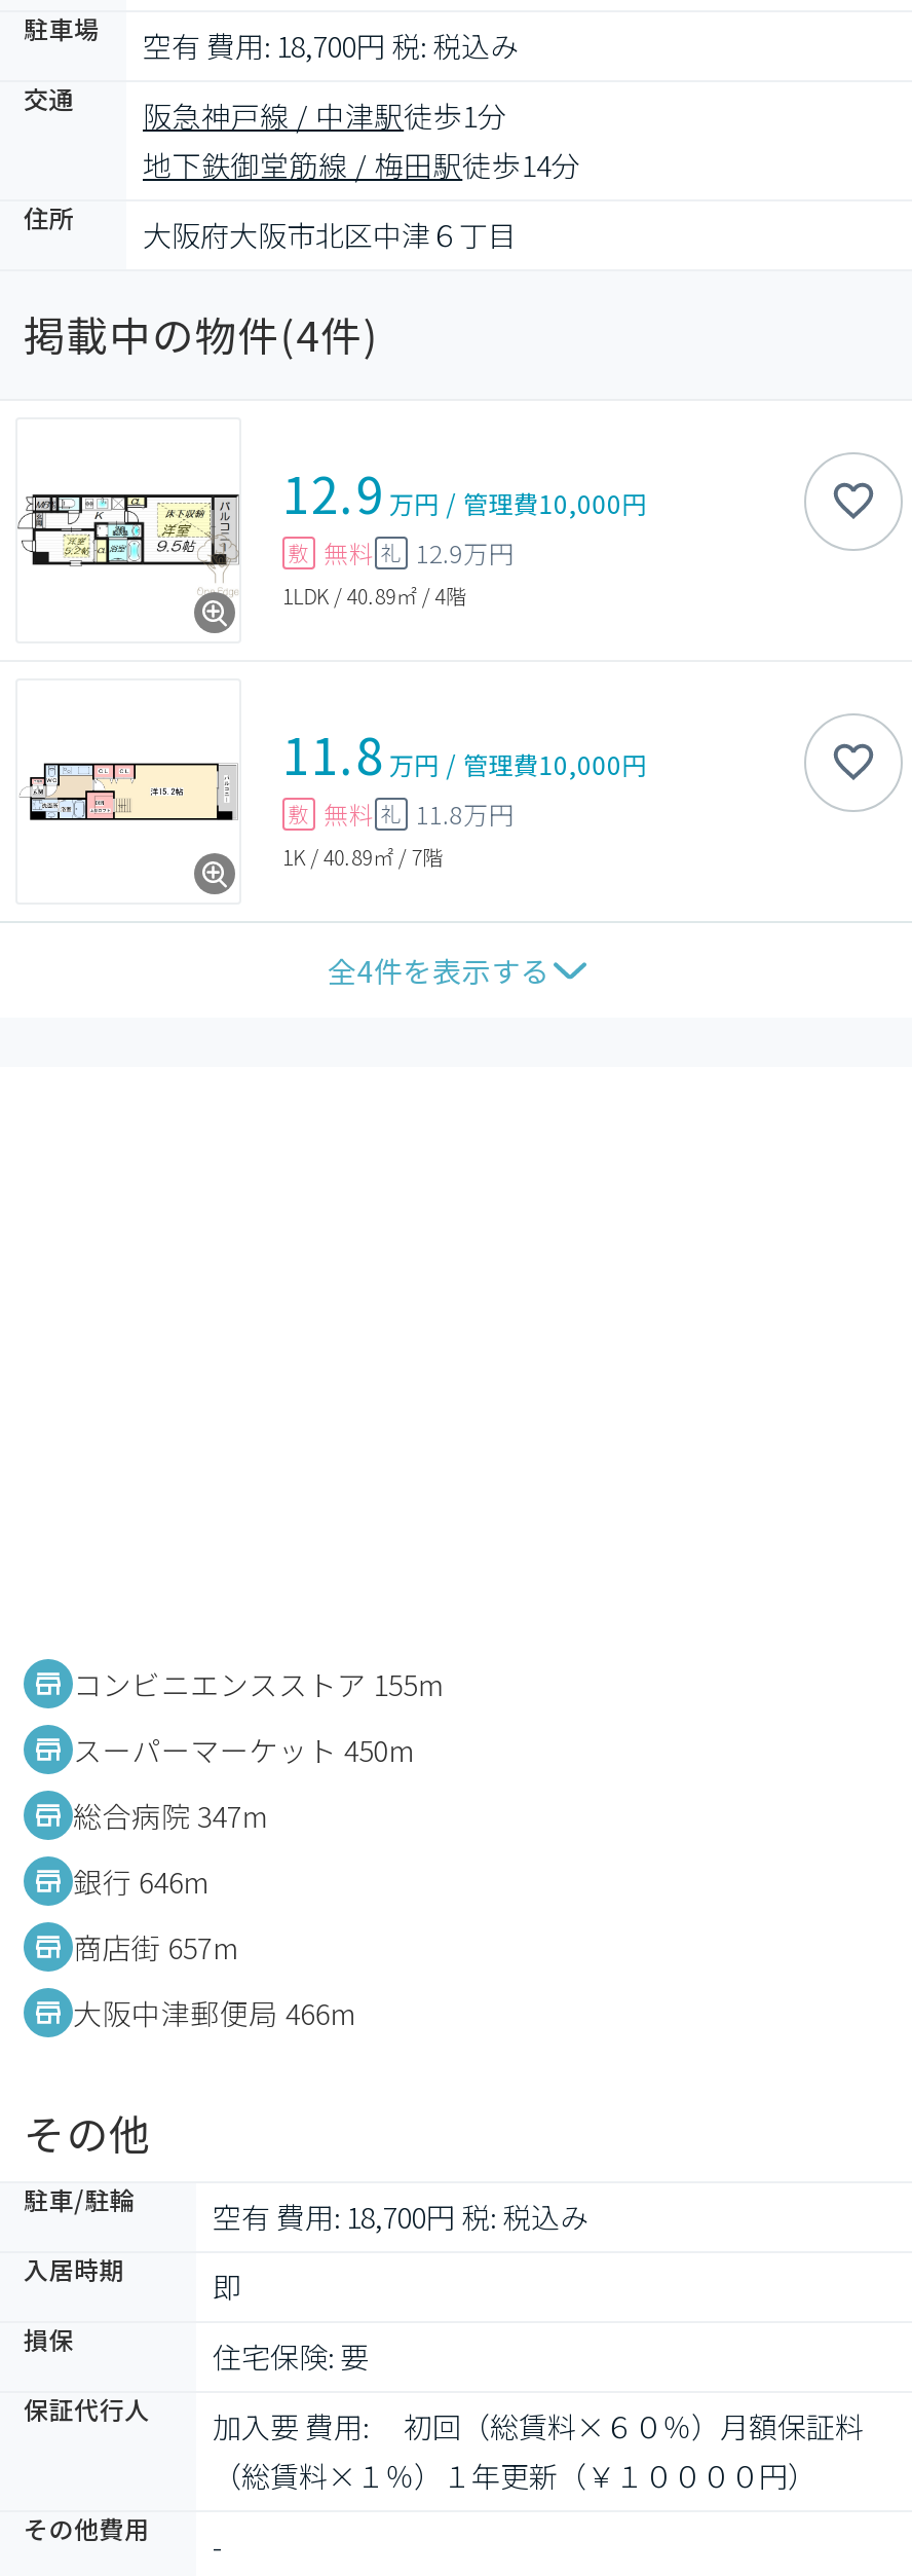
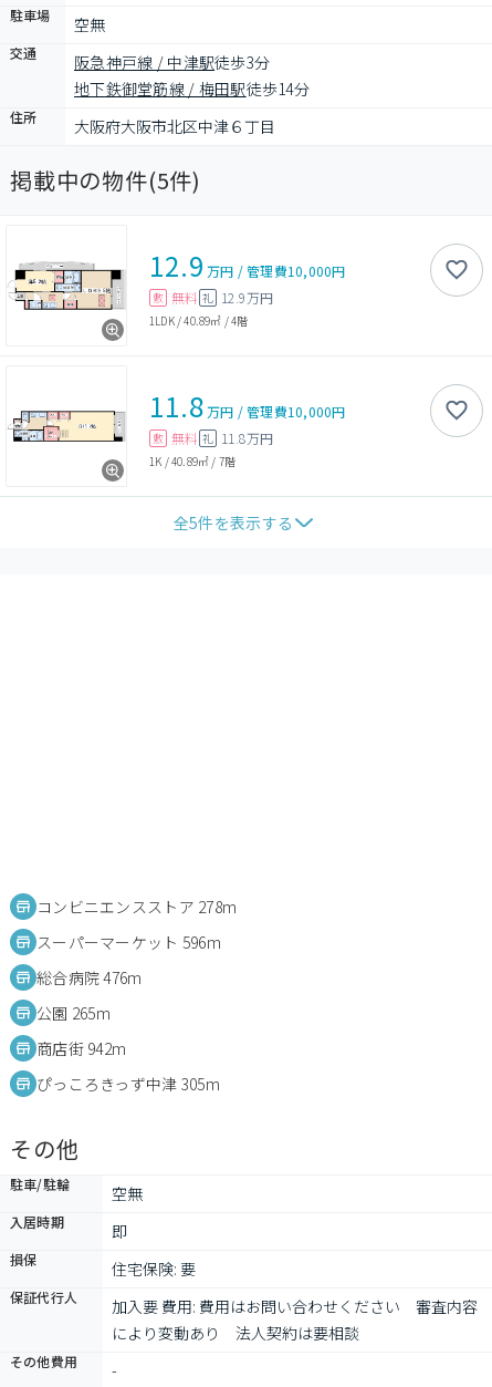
[143,25,519,66] 空有 費用: 18,700円 税: 税込み -> [74,13,105,35] 空無
[143,95,507,136] 阪急神戸線 / 中津駅徒歩1分 -> [74,51,270,73] 阪急神戸線 / 中津駅徒歩3分
[24,304,379,364] 掲載中の物件(4件) -> [10,164,201,196] 掲載中の物件(5件)
[15,487,241,598] [image] -> [11,261,126,311] [image]
[327,950,550,991] 全4件を表示する -> [173,511,293,534] 全5件を表示する
[73,1663,445,1704] コンビニエンスストア 155m -> [36,896,237,918] コンビニエンスストア 278m
[73,1729,416,1770] スーパーマーケット 450m -> [36,931,221,953] スーパーマーケット 596m
[73,1795,269,1836] 総合病院 347m -> [36,966,142,989] 総合病院 476m
[73,1861,211,1902] 銀行 646m -> [36,1002,111,1024] 公園 265m
[73,1926,240,1967] 商店街 657m -> [36,1037,126,1059] 商店街 942m
[73,1992,357,2033] 大阪中津郵便局 466m -> [36,1073,220,1095] ぴっころきっず中津 305m
[213,2196,588,2237] 空有 費用: 18,700円 税: 税込み -> [112,1182,143,1204] 空無
[213,2405,864,2496] 加入要 費用: 初回（総賃料×６０％）月額保証料 | （総賃料×１％）１年更新（￥１００００円） -> [112,1295,478,1344] 加入要 費用: 費用はお問い合わせください 審査内容 | により変動あり 法人契約は要相談

